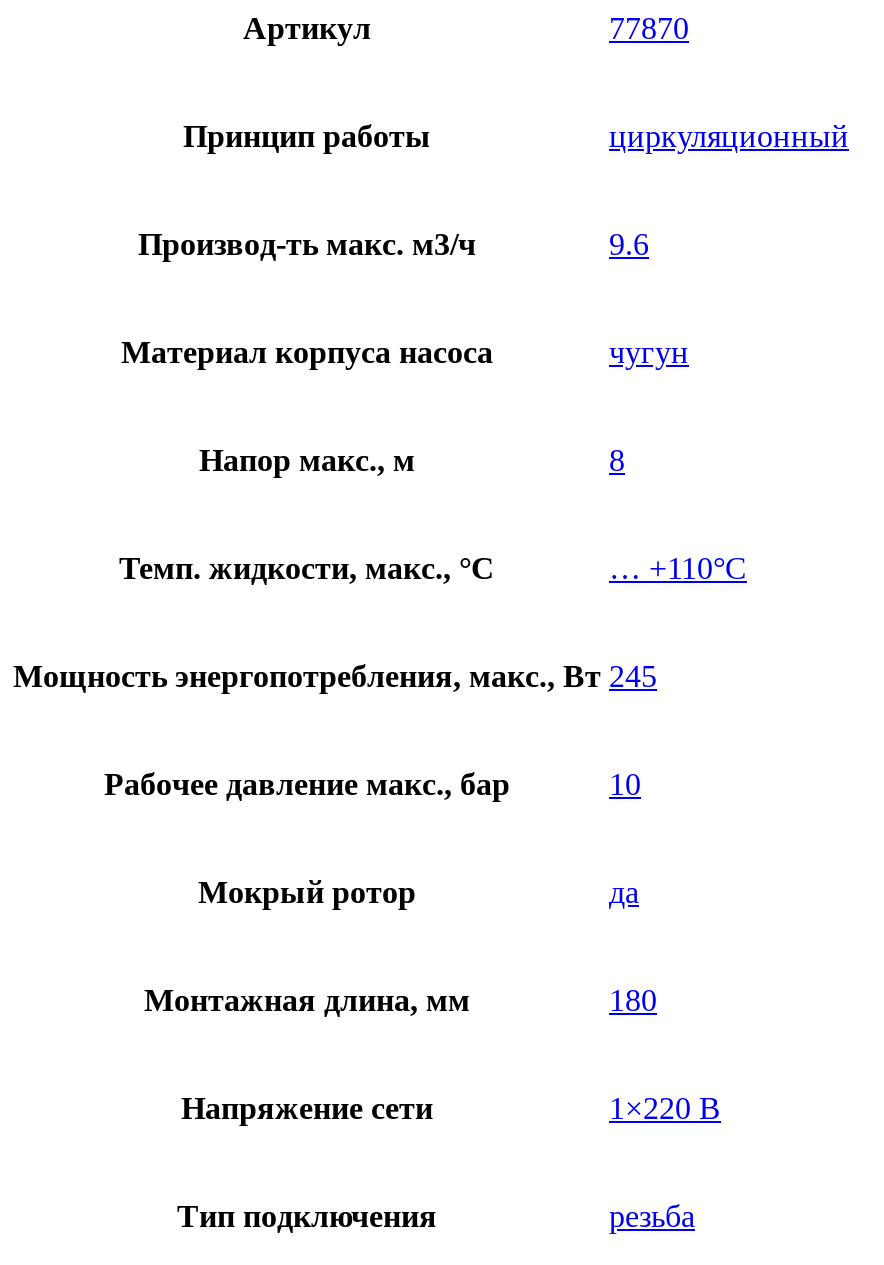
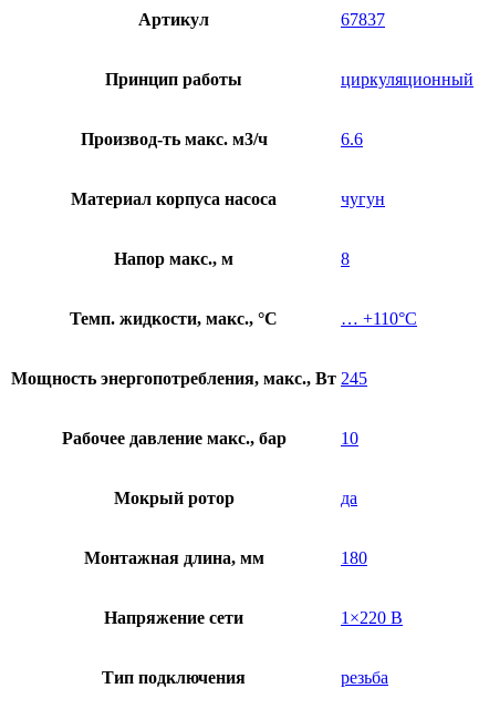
[609,12,689,46] 77870 -> [341,10,385,29] 67837
[609,228,649,262] 9.6 -> [341,129,363,148] 6.6

